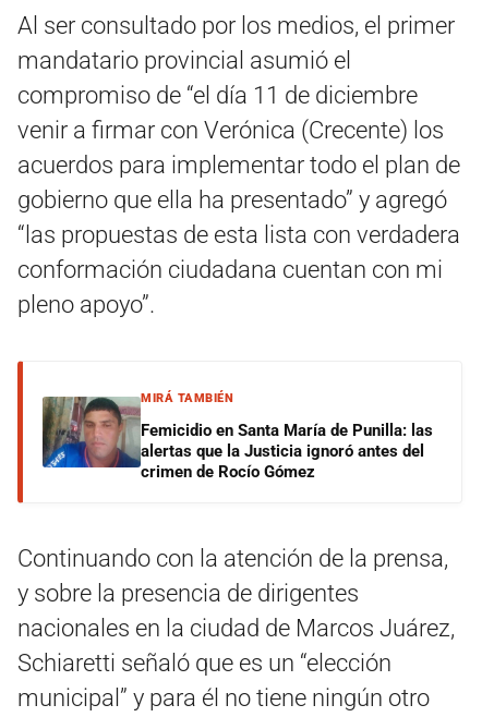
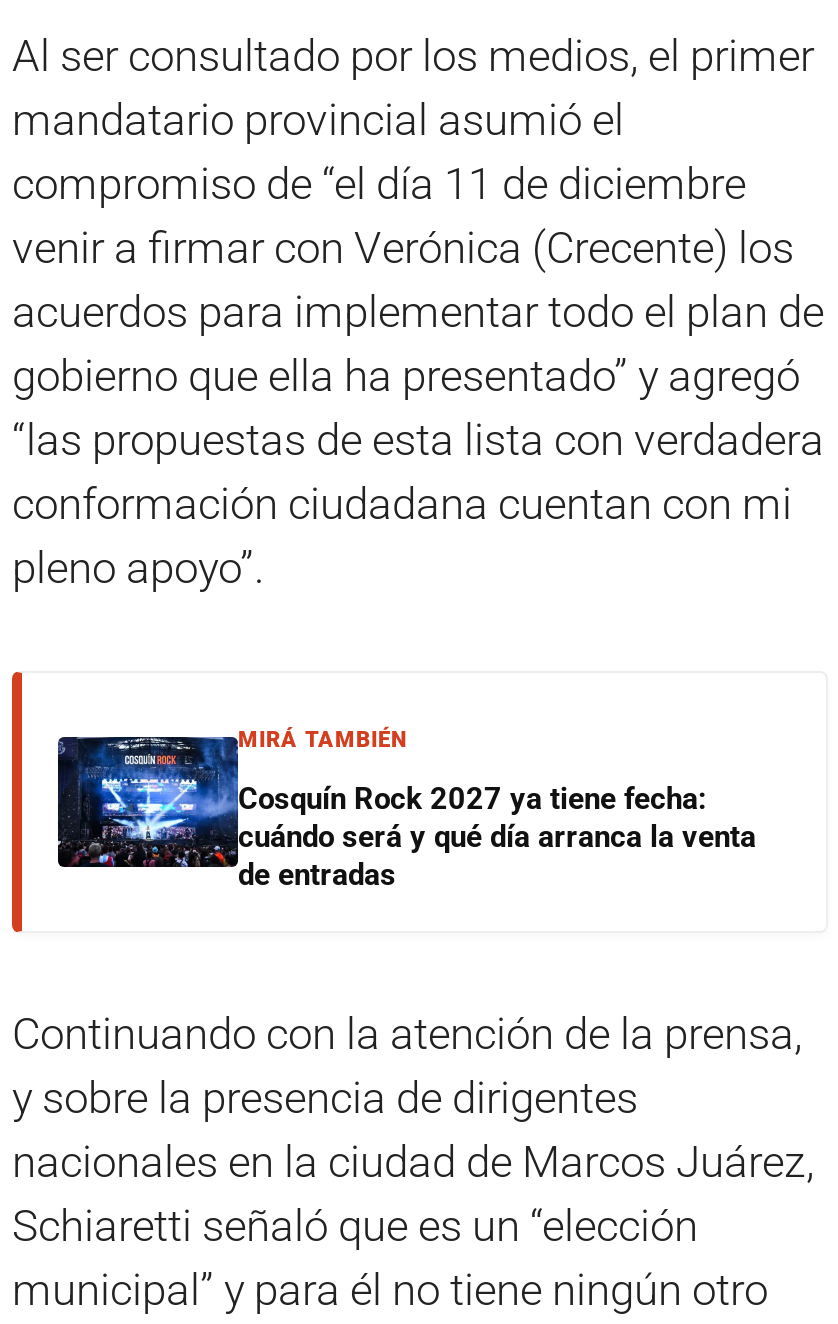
[41,396,433,482] [image] | Femicidio en Santa María de Punilla: las | alertas que la Justicia ignoró antes del | crimen de Rocío Gómez -> [56,735,756,893] [image] | Cosquín Rock 2027 ya tiene fecha: | cuándo será y qué día arranca la venta | de entradas

